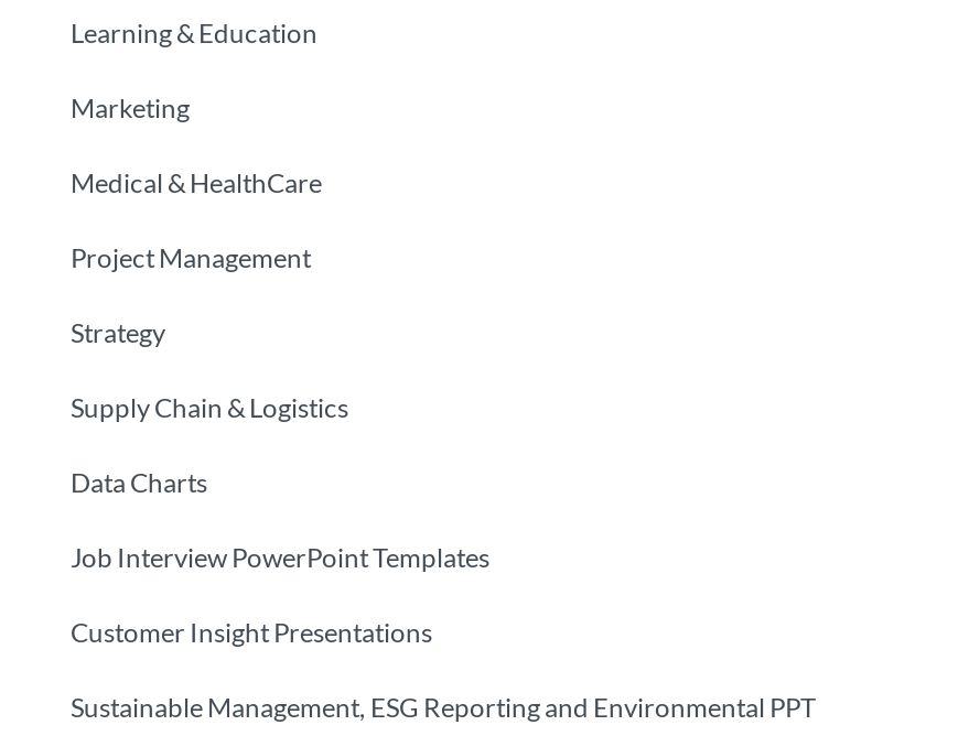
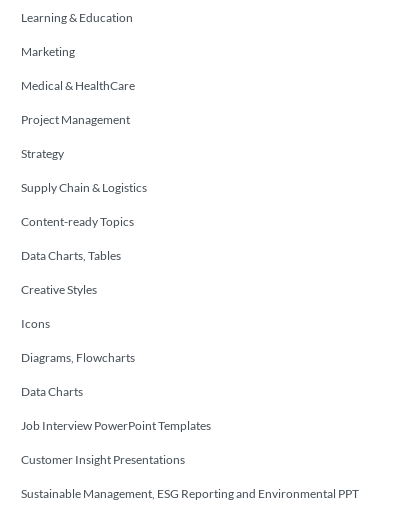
none -> [21,214,135,365] Content-ready Topics | Data Charts, Tables | Creative Styles | Icons | Diagrams, Flowcharts

